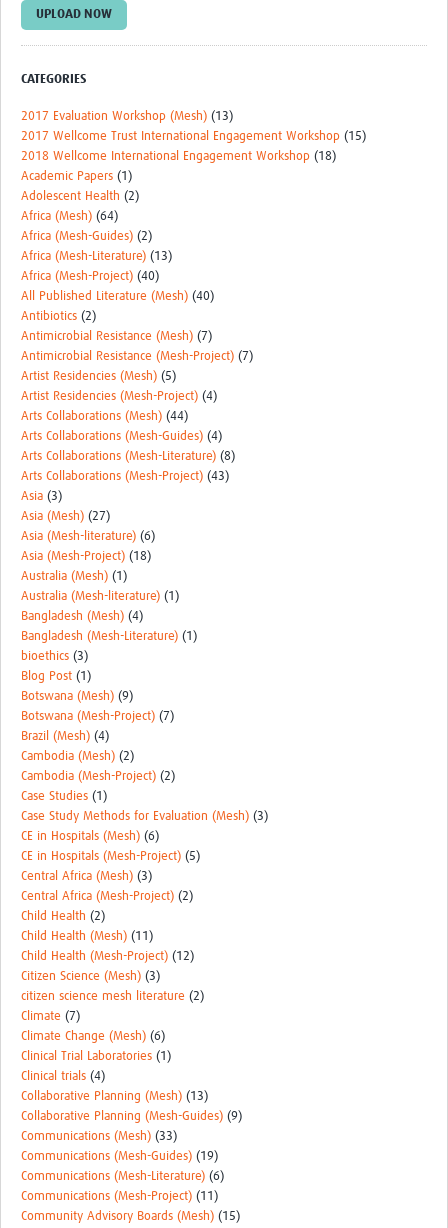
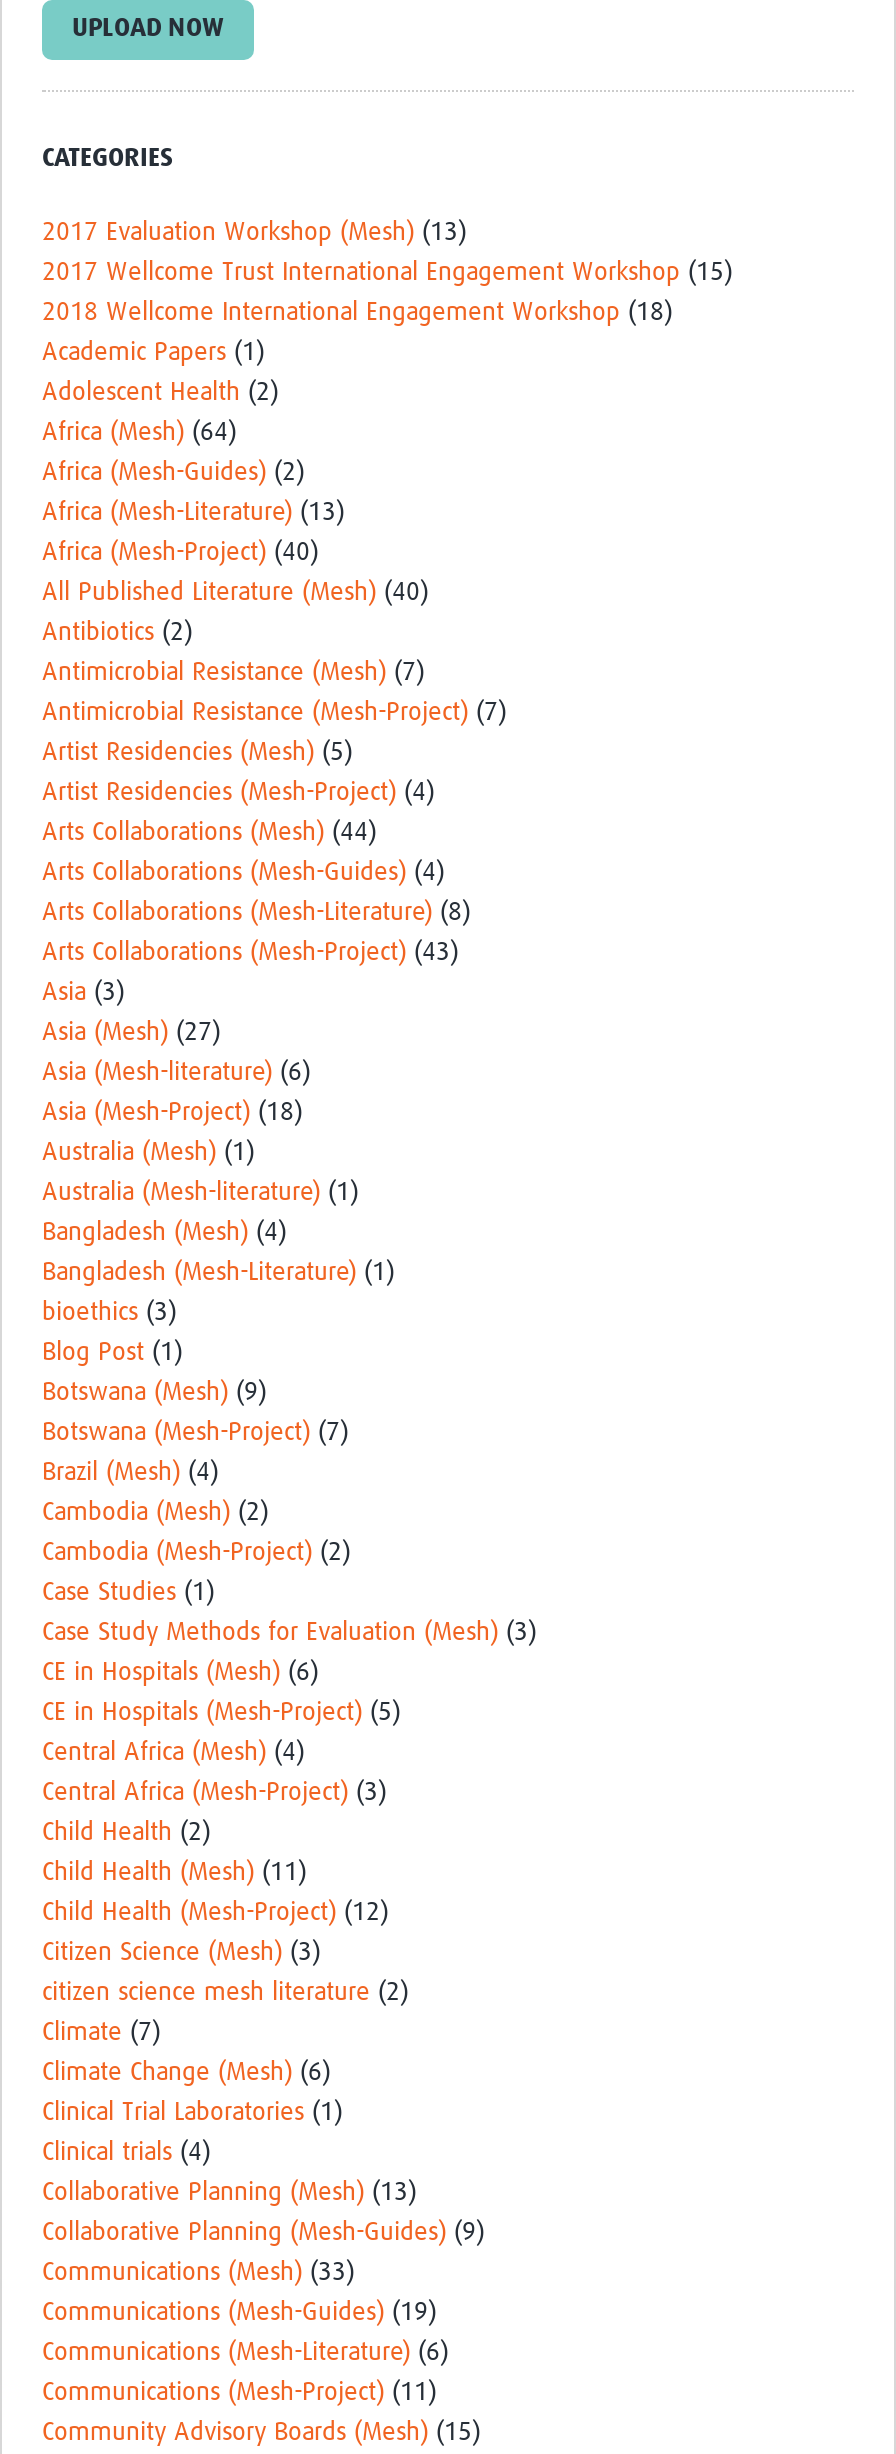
[21,870,152,883] Central Africa (Mesh) (3) -> [42,1740,304,1766] Central Africa (Mesh) (4)
[21,890,193,903] Central Africa (Mesh-Project) (2) -> [42,1780,386,1806] Central Africa (Mesh-Project) (3)

